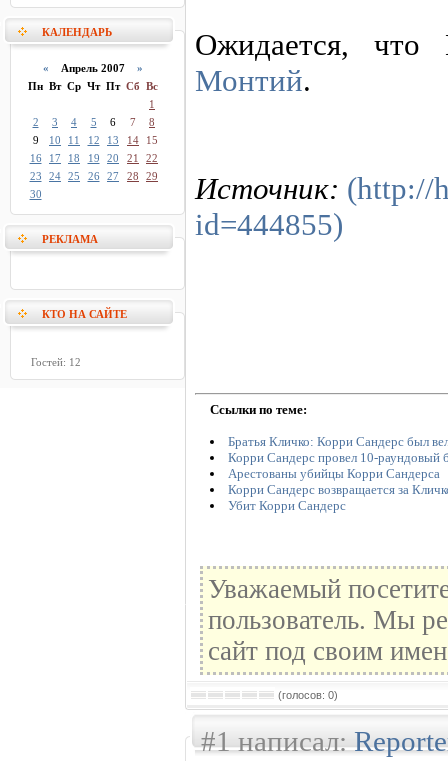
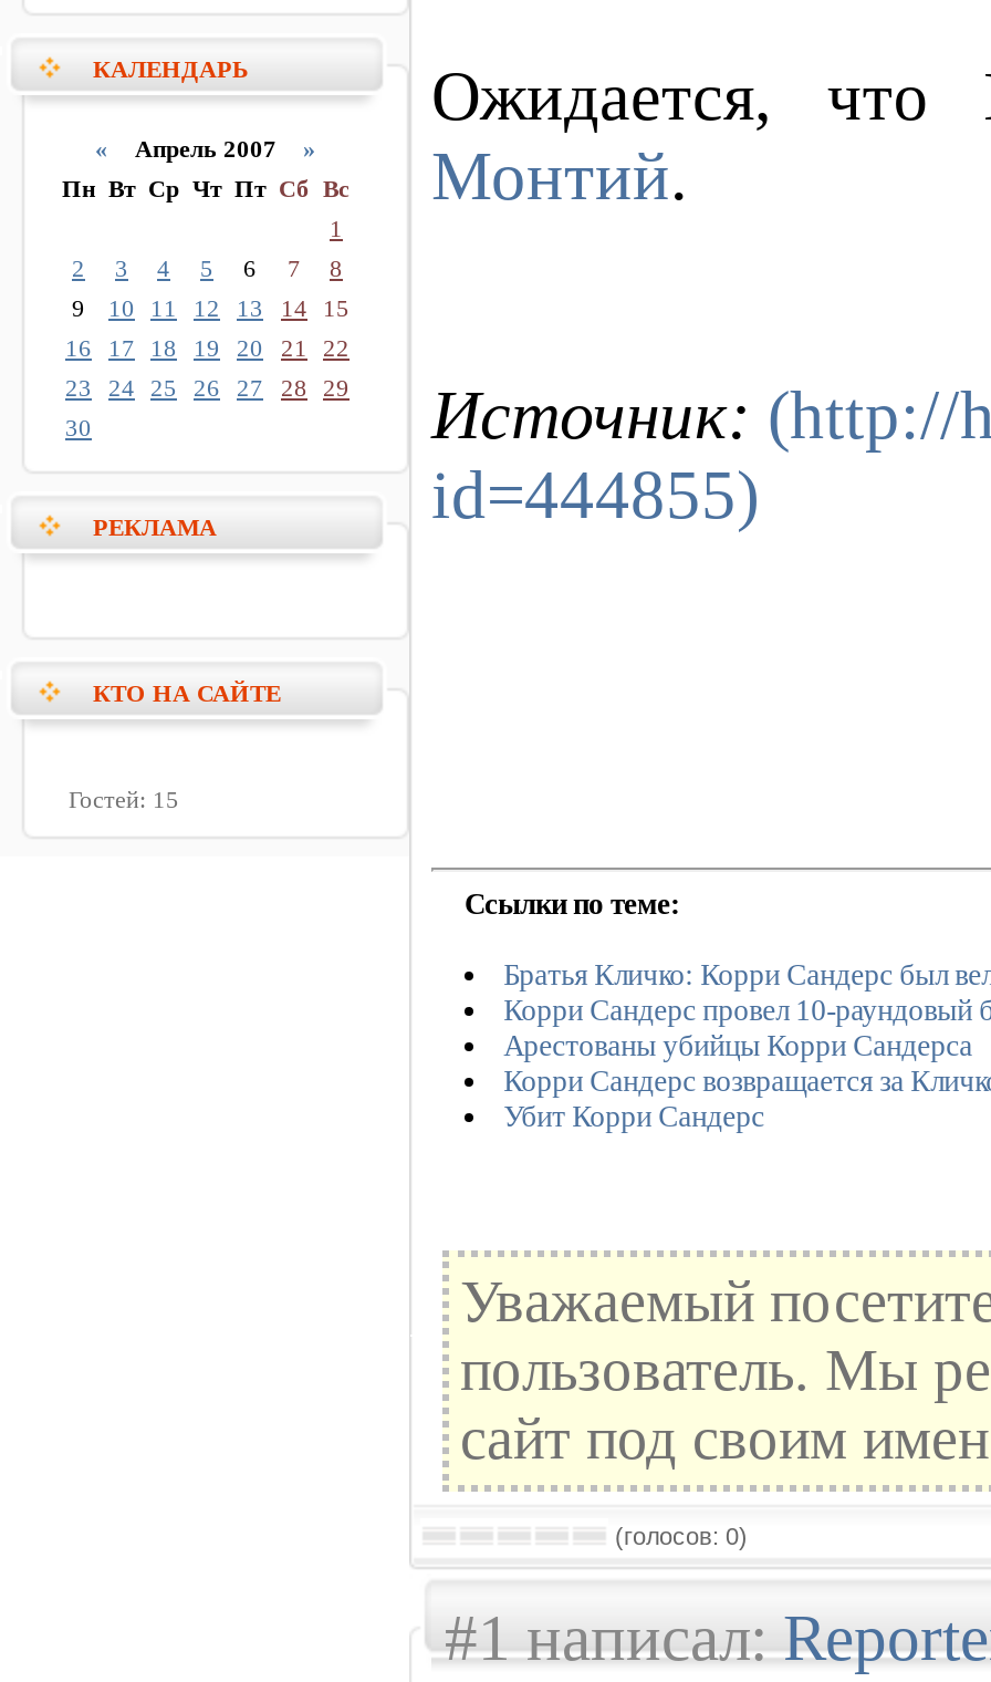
[31,356,81,368] Гостей: 12 -> [69,786,179,812] Гостей: 15

